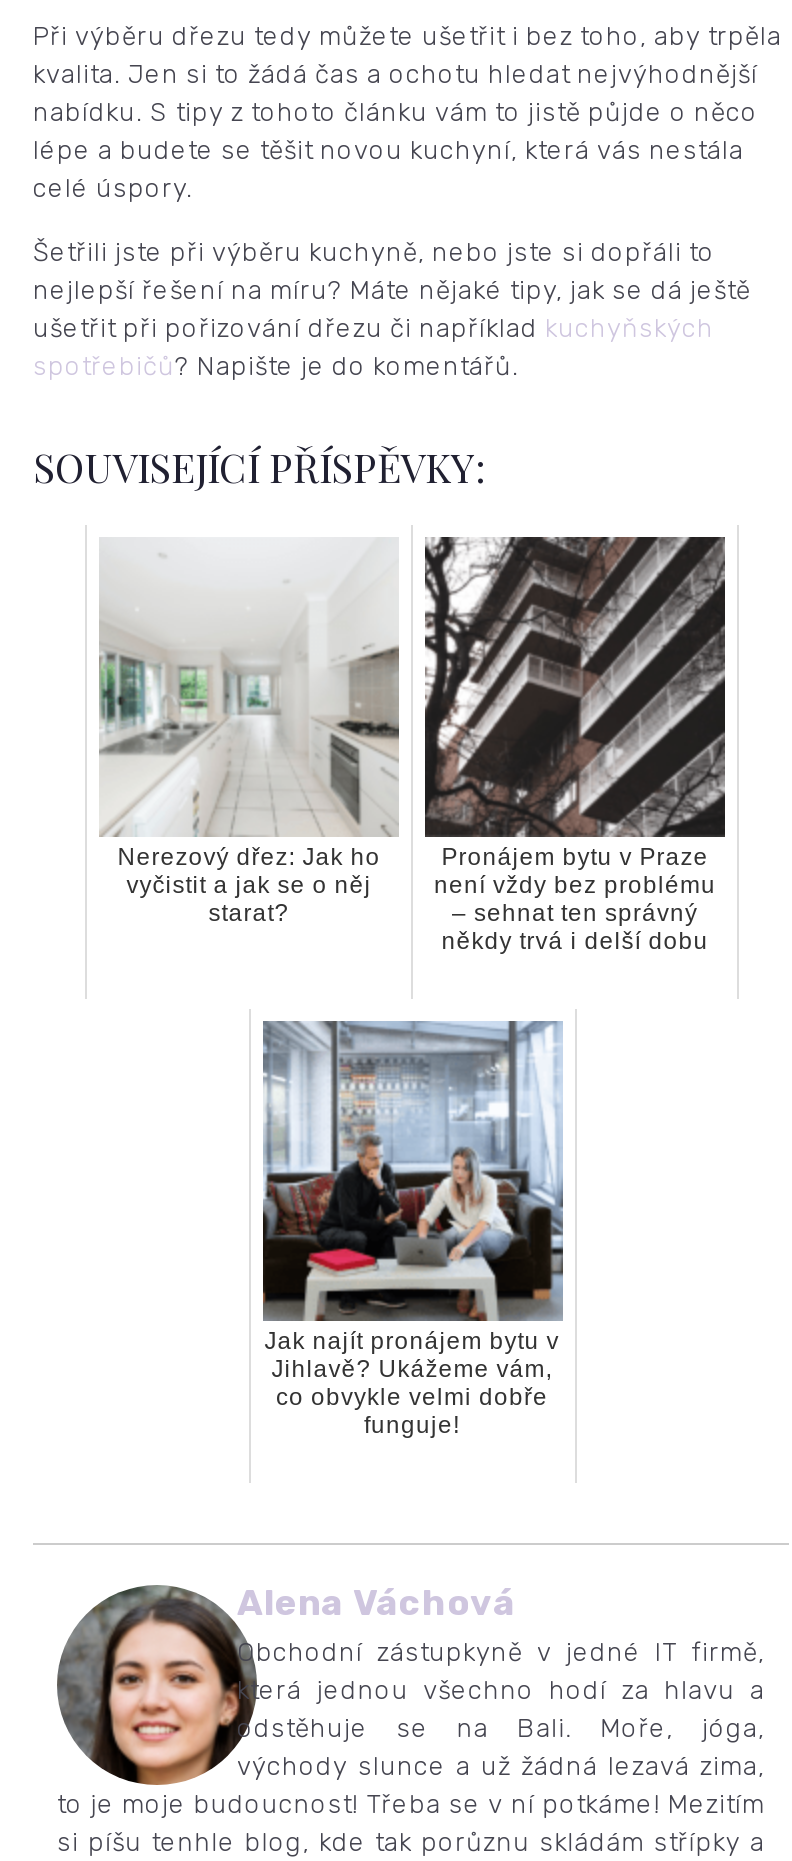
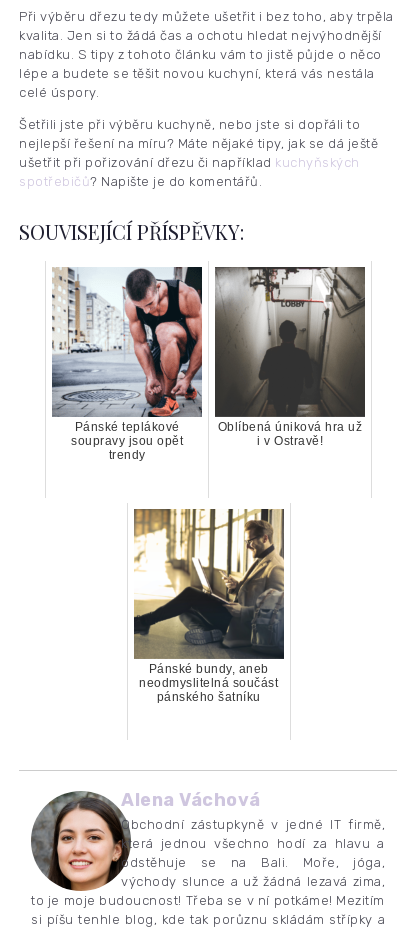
[99,535,399,926] [image] | Nerezový dřez: Jak ho | vyčistit a jak se o něj | starat? -> [51,266,203,462] [image] | Pánské teplákové | soupravy jsou opět | trendy
[425,535,725,954] [image] | Pronájem bytu v Praze | není vždy bez problému | – sehnat ten správný | někdy trvá i delší dobu -> [214,266,365,448] [image] | Oblíbená úniková hra už | i v Ostravě!
[261,1019,563,1438] [image] | Jak najít pronájem bytu v | Jihlavě? Ukážeme vám, | co obvykle velmi dobře | funguje! -> [133,508,285,704] [image] | Pánské bundy, aneb | neodmyslitelná součást | pánského šatníku

